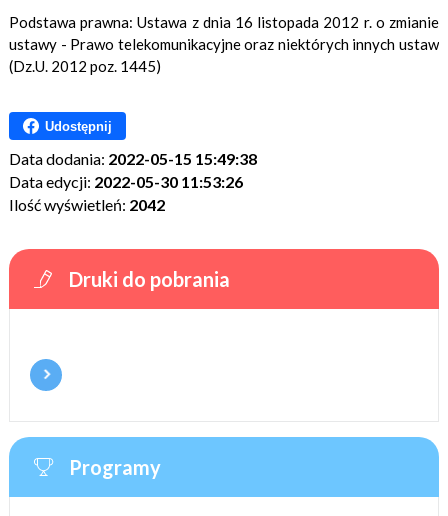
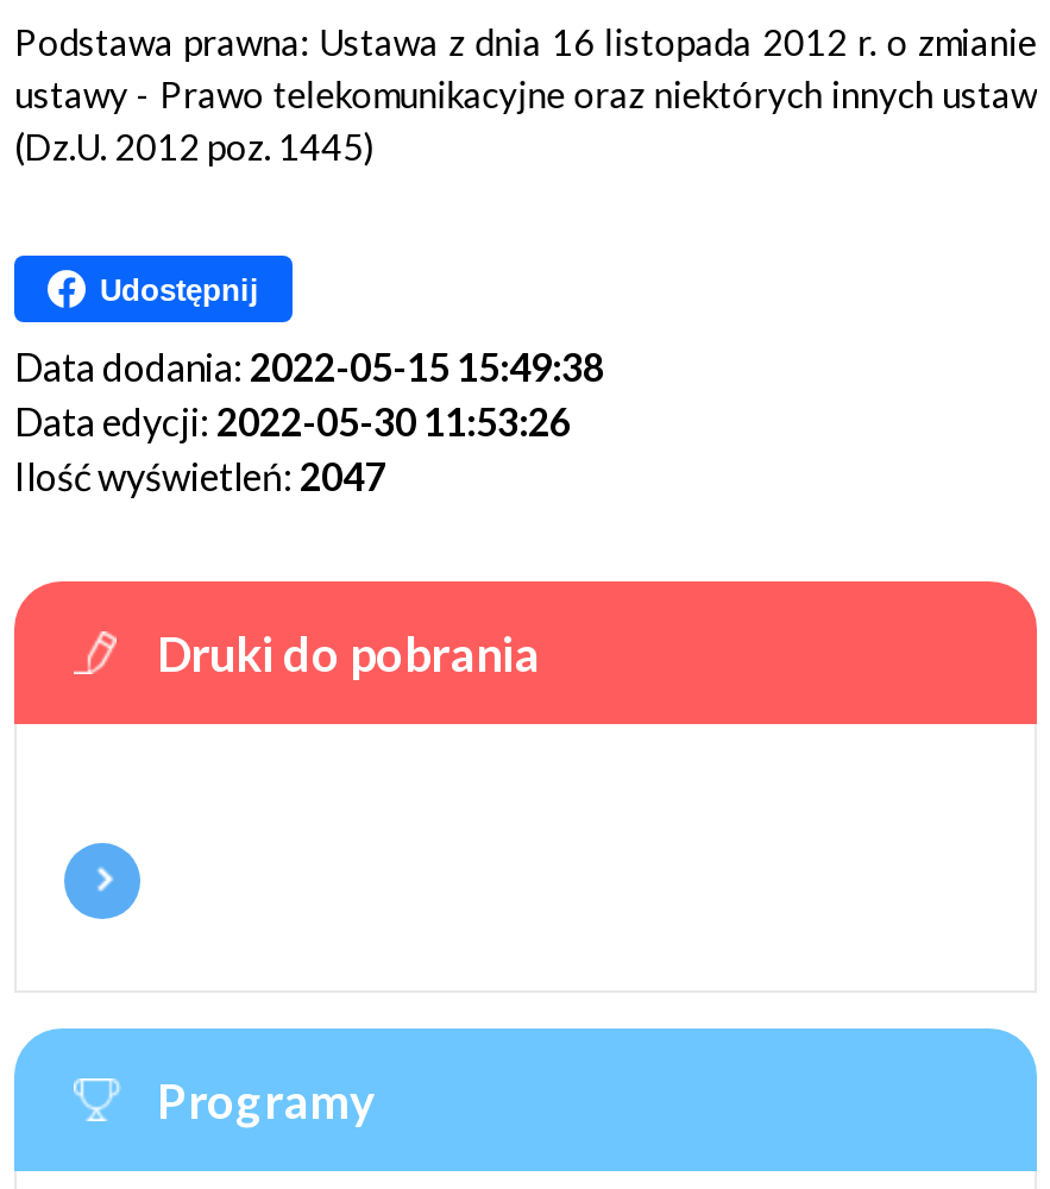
[9,195,165,214] Ilość wyświetleń: 2042 -> [14,453,385,498] Ilość wyświetleń: 2047

